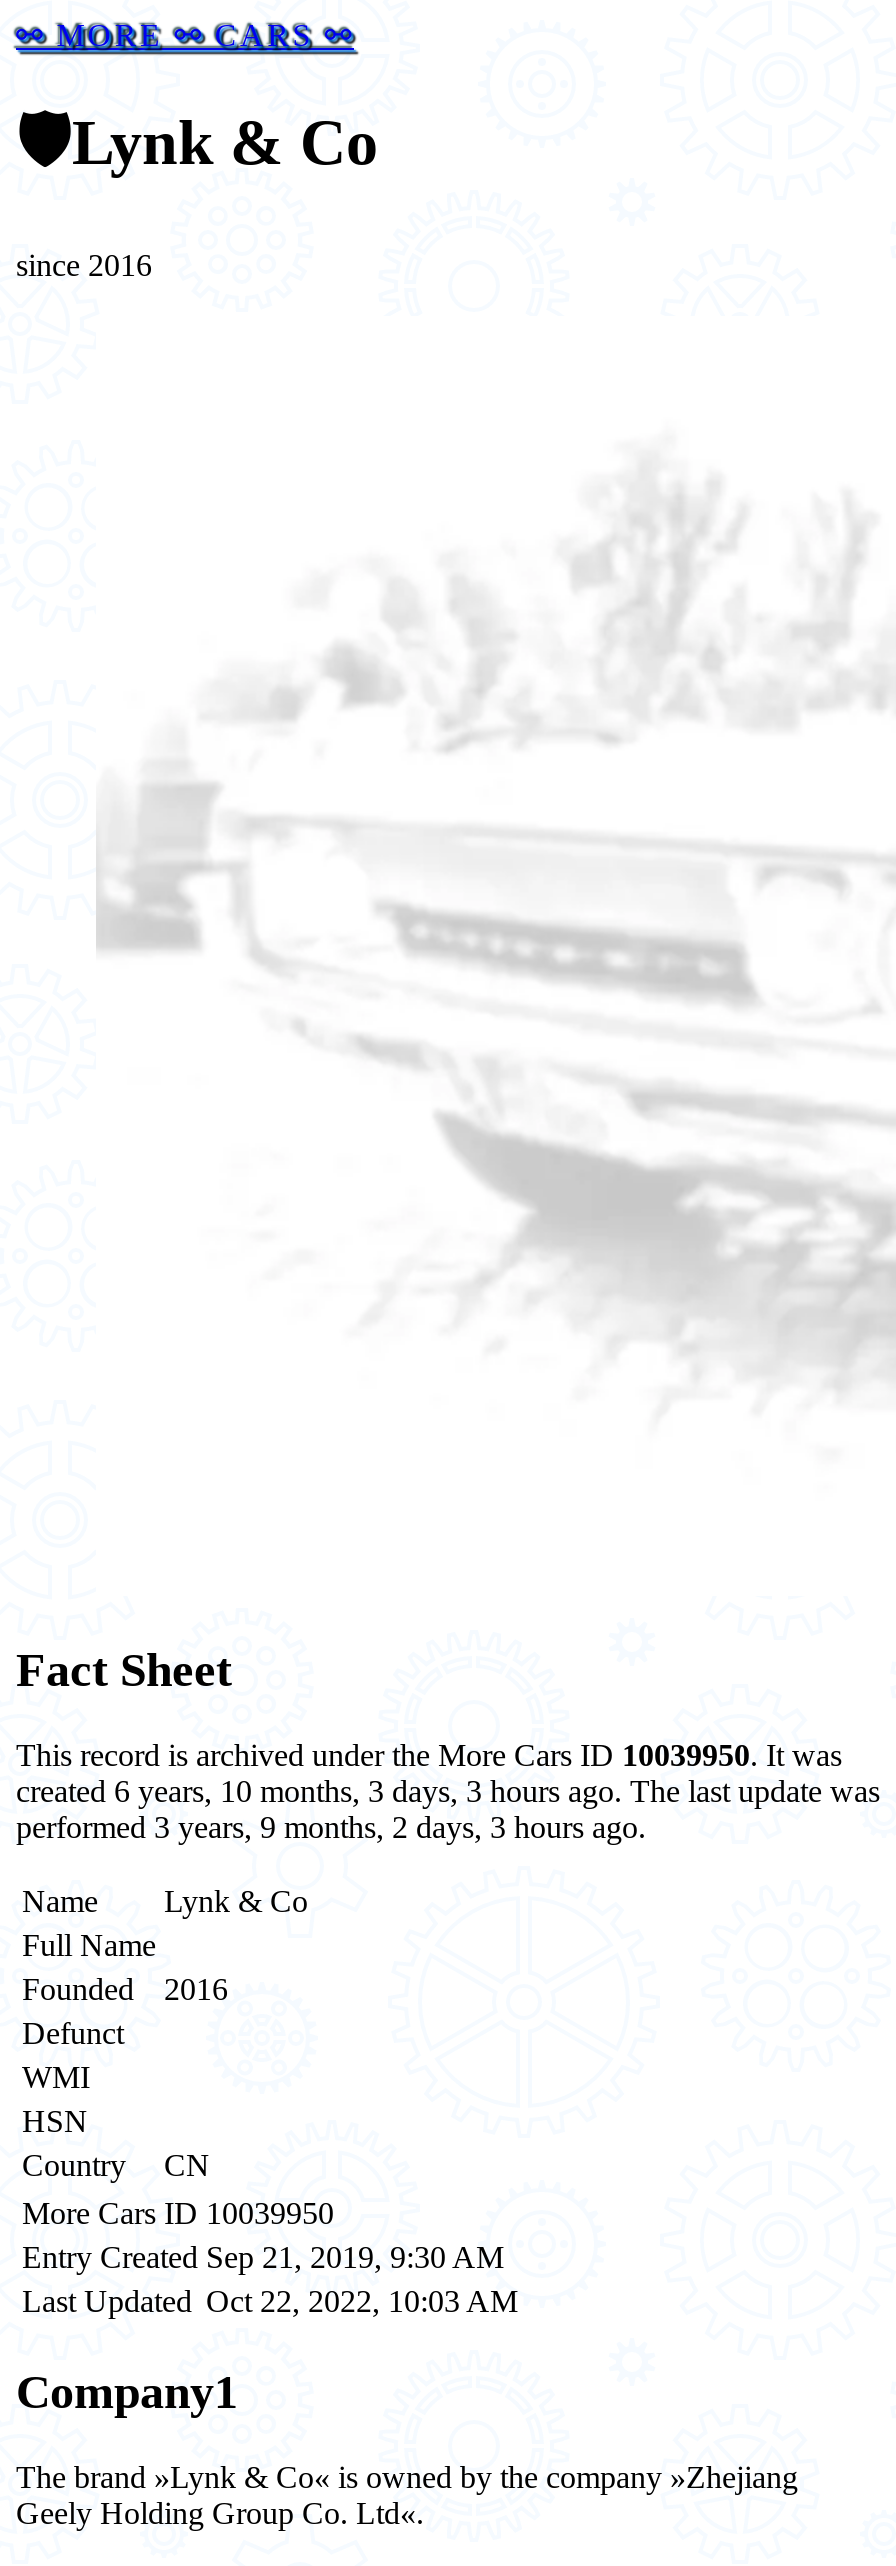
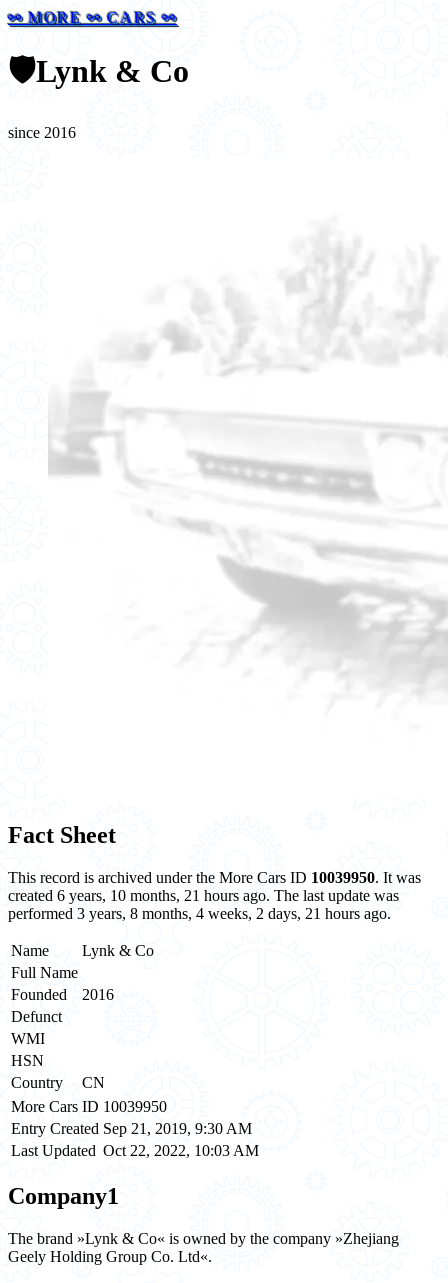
[16,1773,880,1843] created 6 years, 10 months, 3 days, 3 hours ago. The last update was | performed 3 years, 9 months, 2 days, 3 hours ago. -> [8,887,399,922] created 6 years, 10 months, 21 hours ago. The last update was | performed 3 years, 8 months, 4 weeks, 2 days, 21 hours ago.

